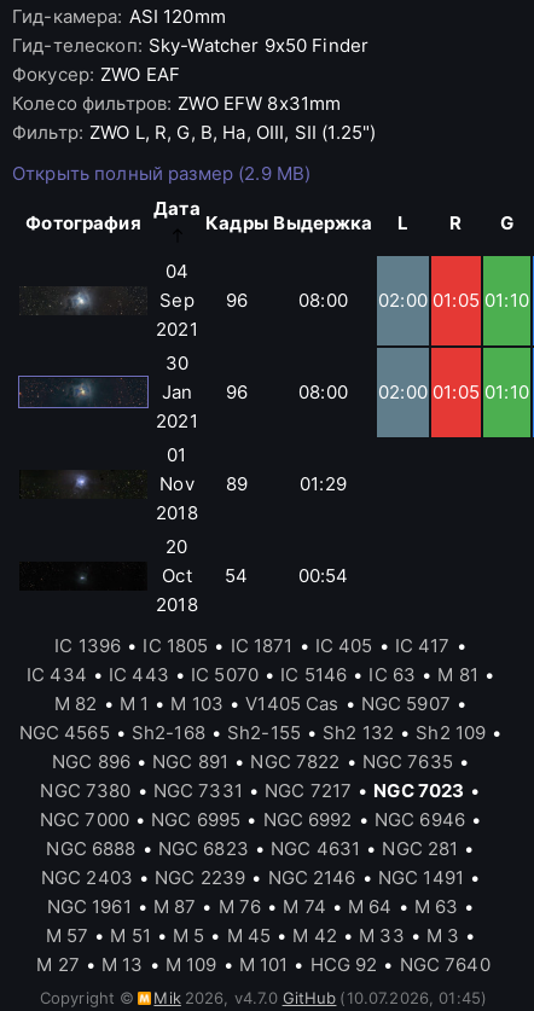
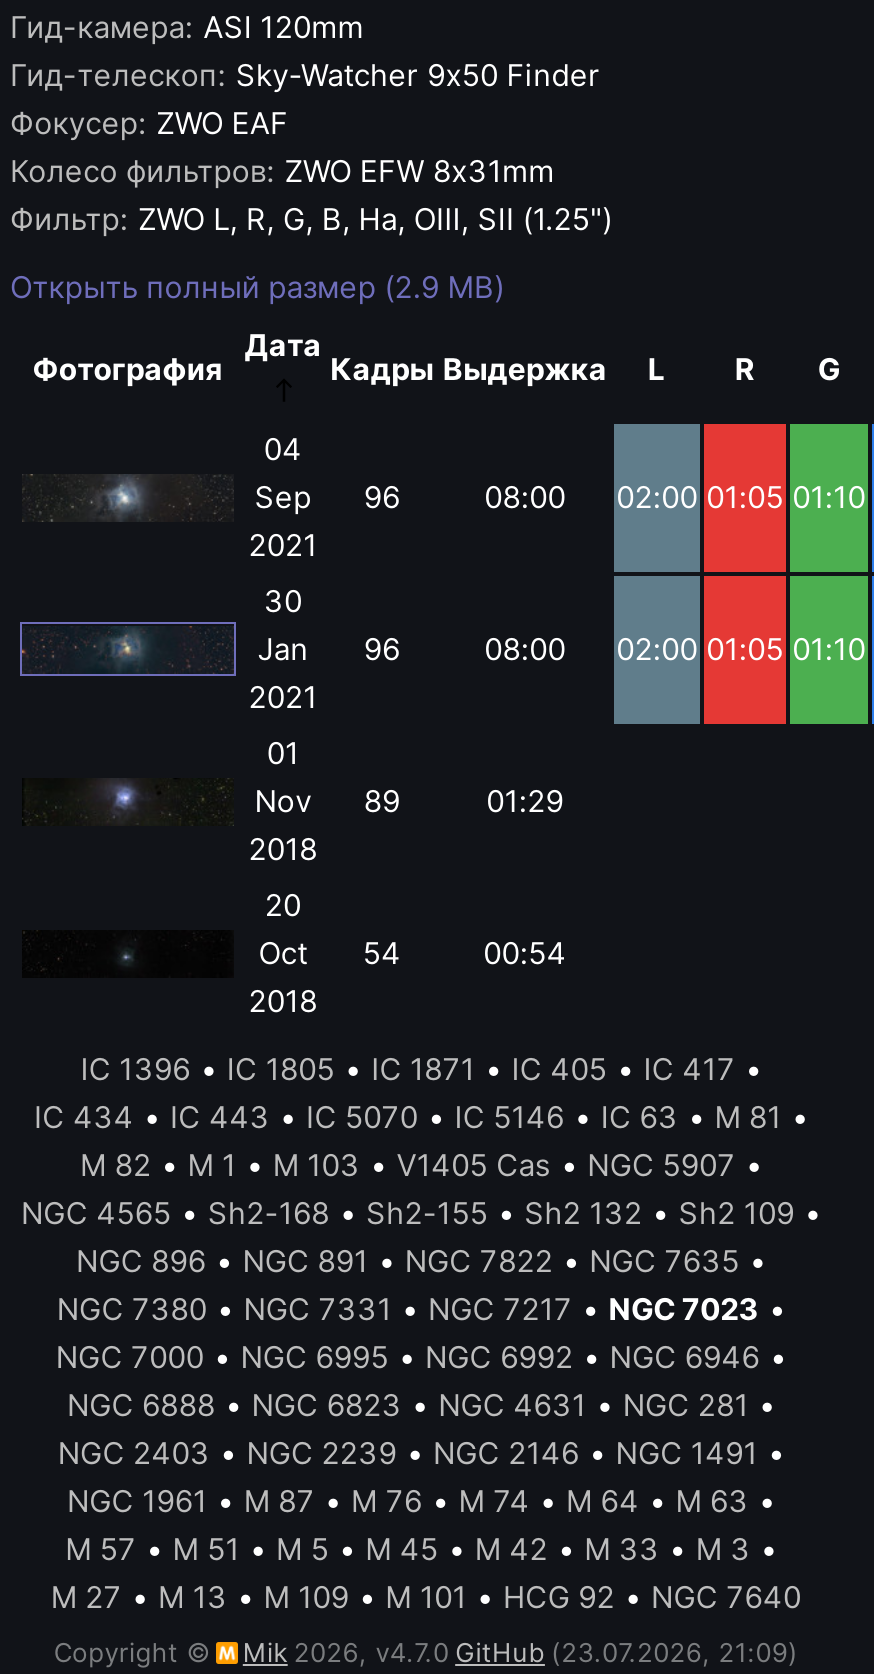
[40,988,487,1007] Copyright © Mik 2026, v4.7.0 GitHub (10.07.2026, 01:45) -> [54,1636,798,1668] Copyright © Mik 2026, v4.7.0 GitHub (23.07.2026, 21:09)

